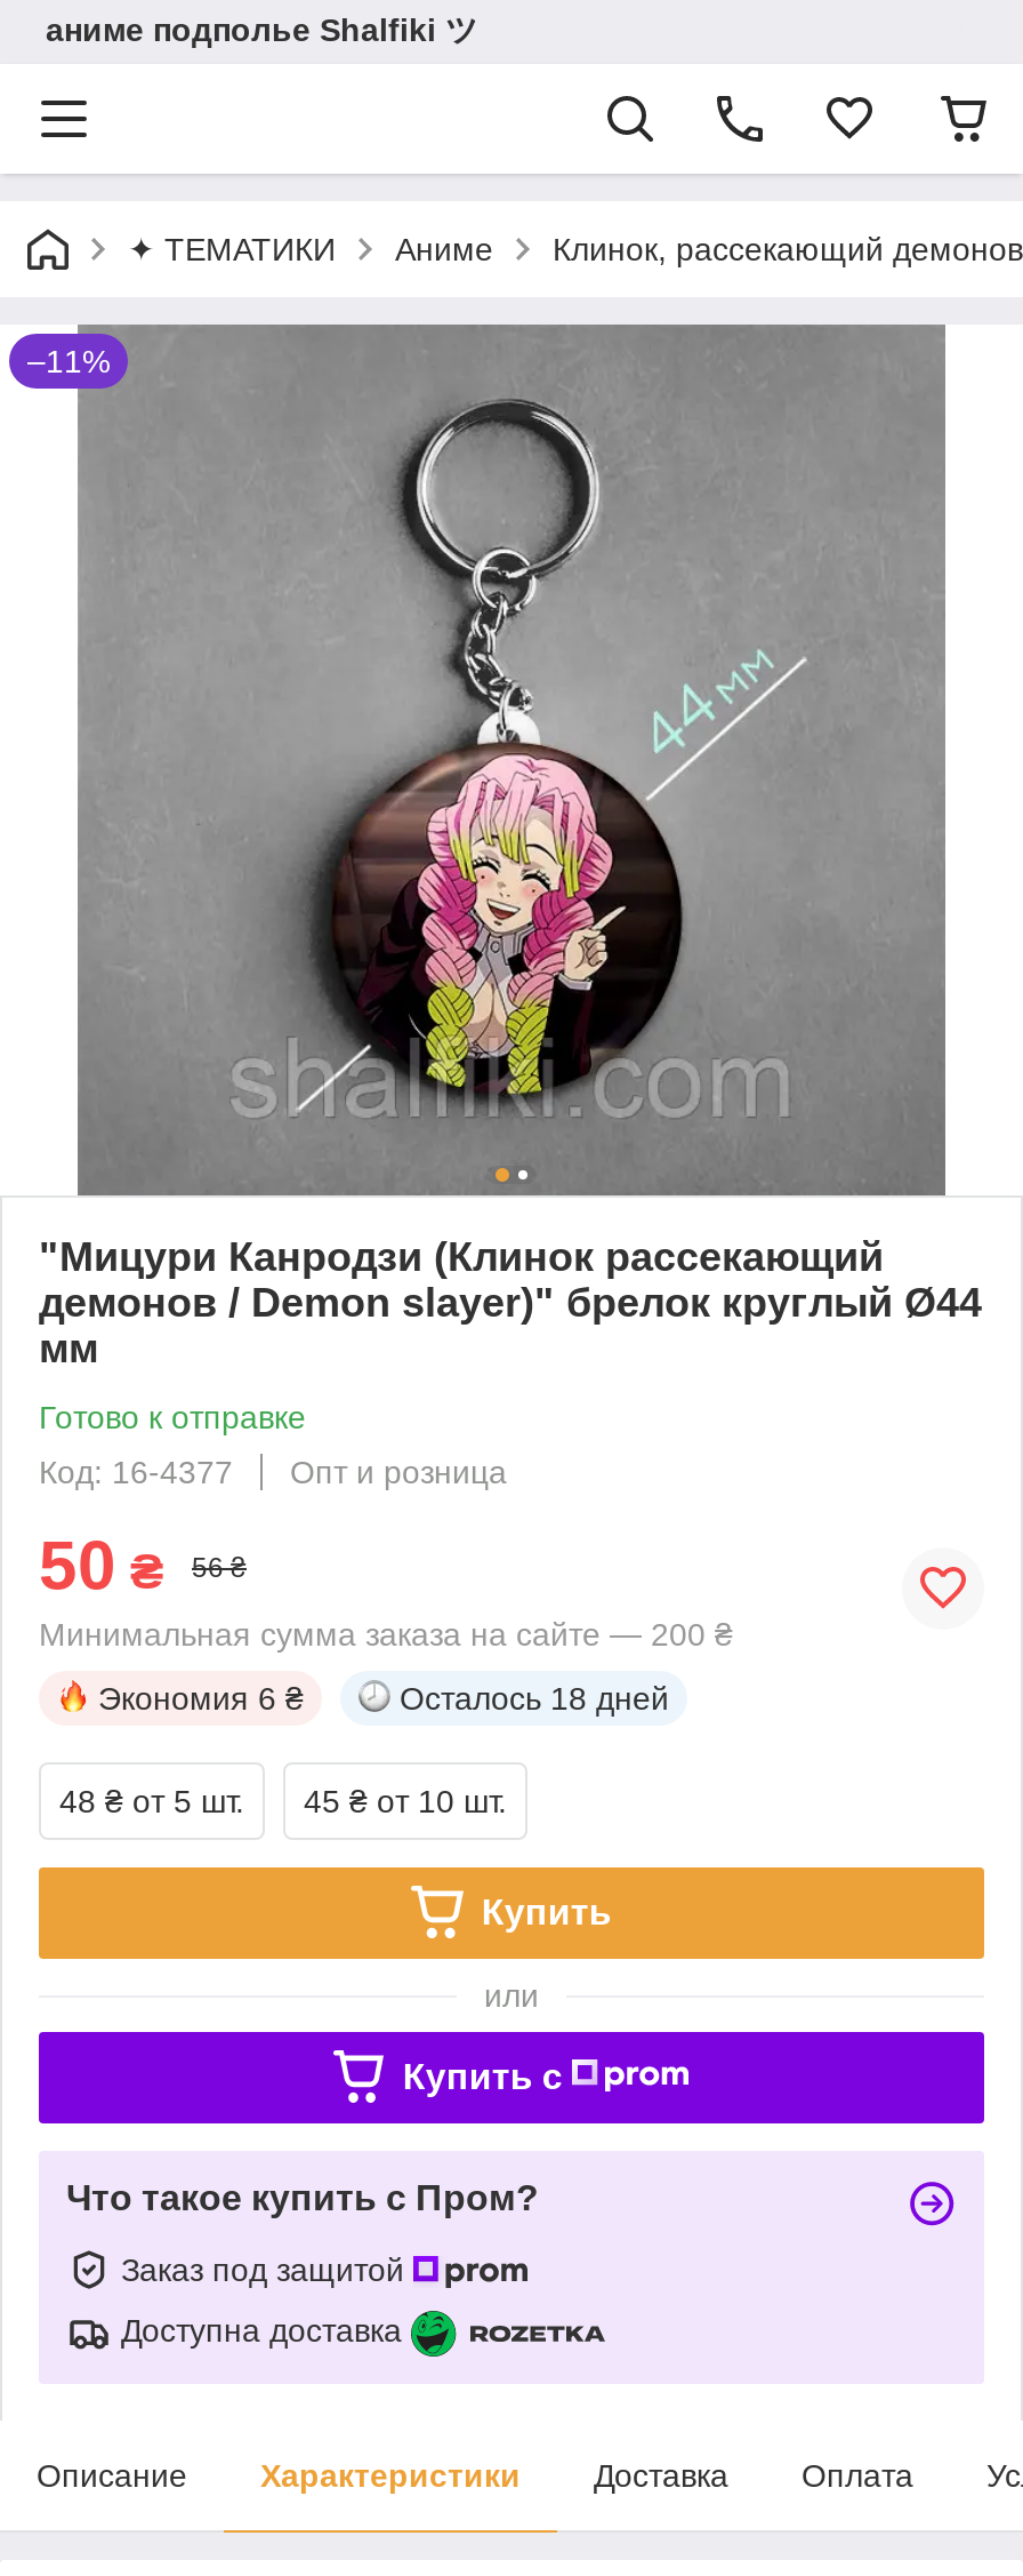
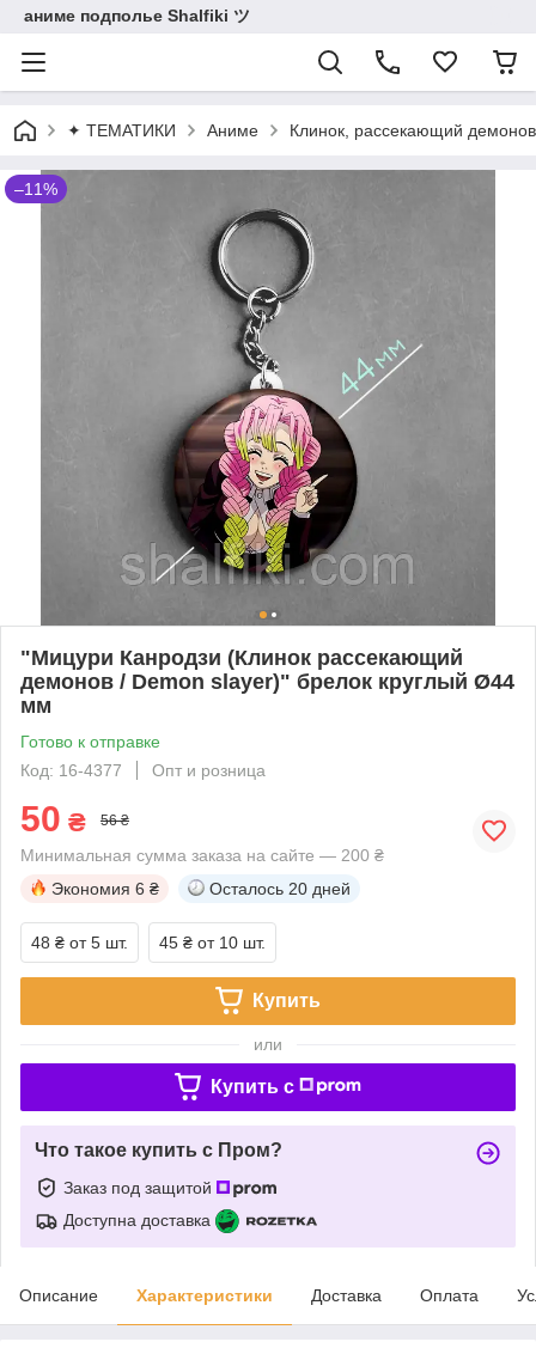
[400,1680,669,1716] Осталось 18 дней -> [209,879,351,898] Осталось 20 дней

